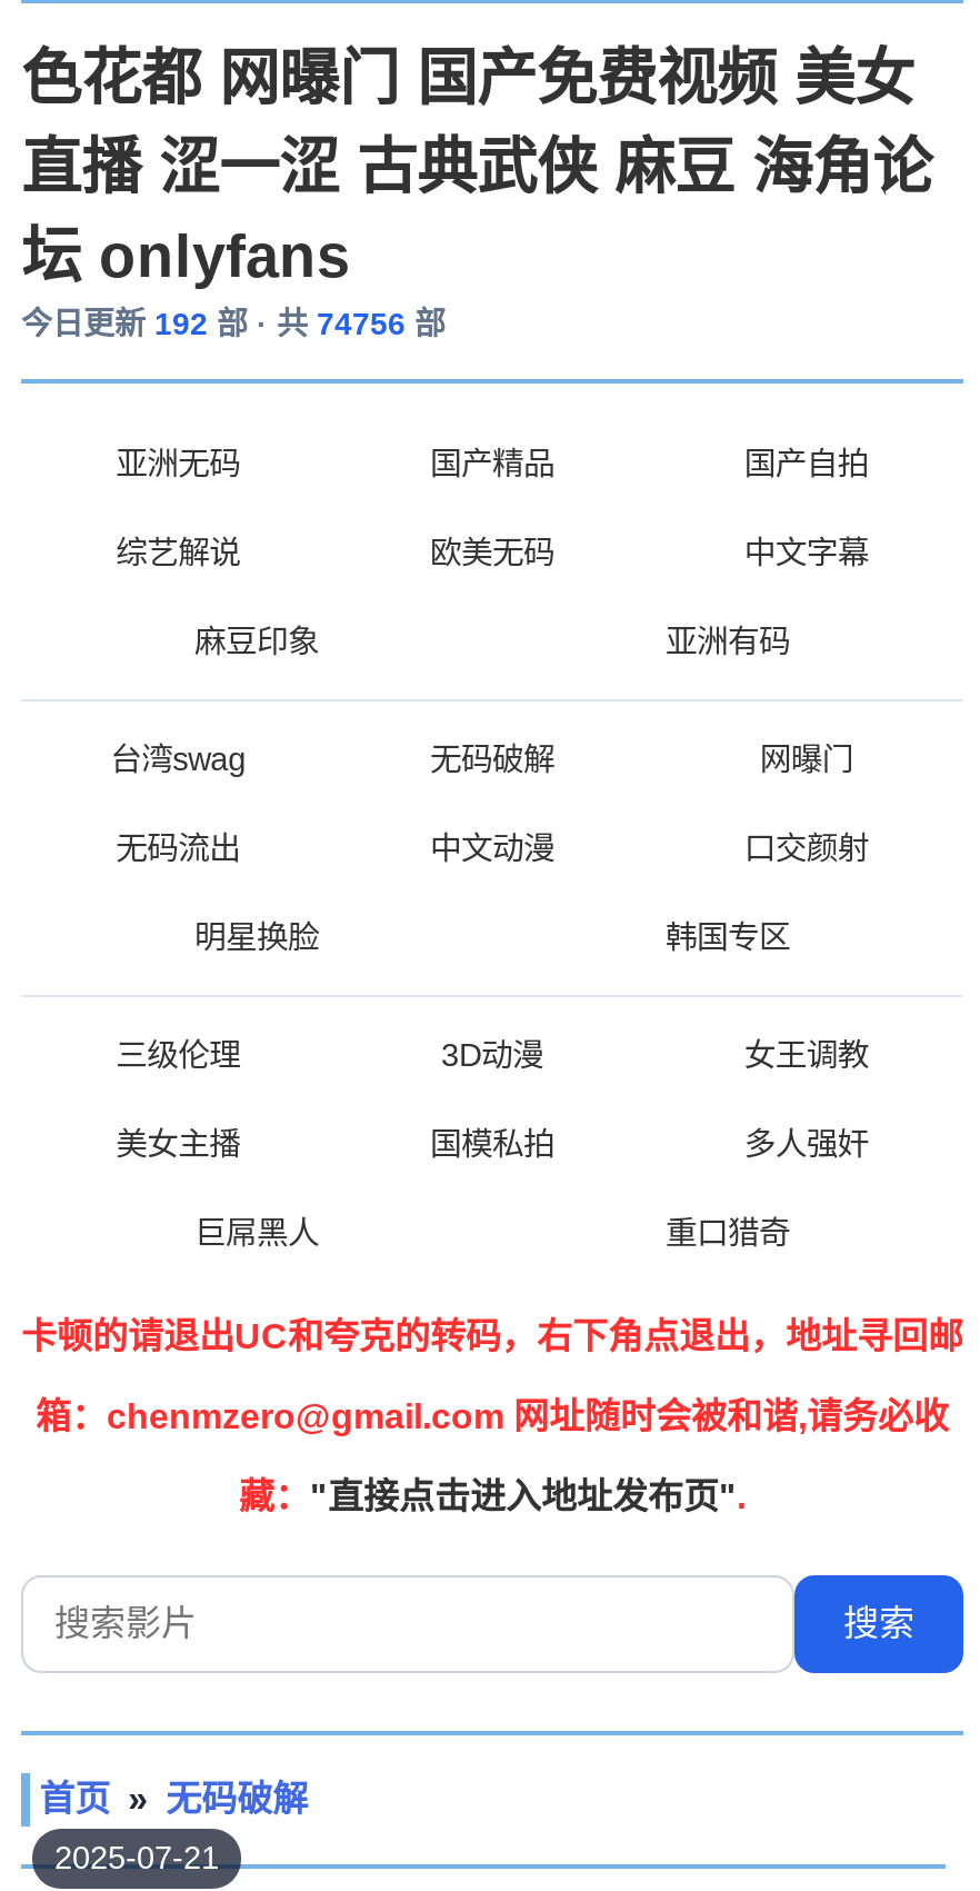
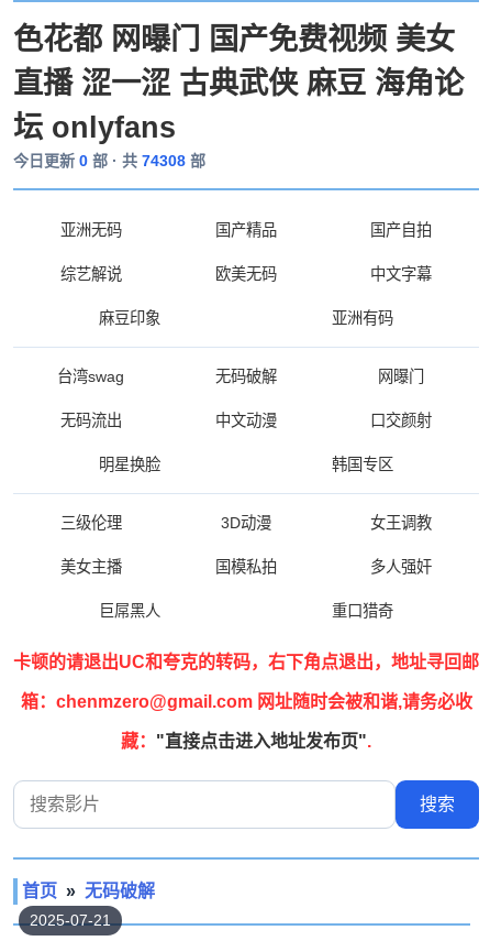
[21,306,446,341] 今日更新192部 · 共74756部 -> [13,152,205,169] 今日更新0部 · 共74308部

